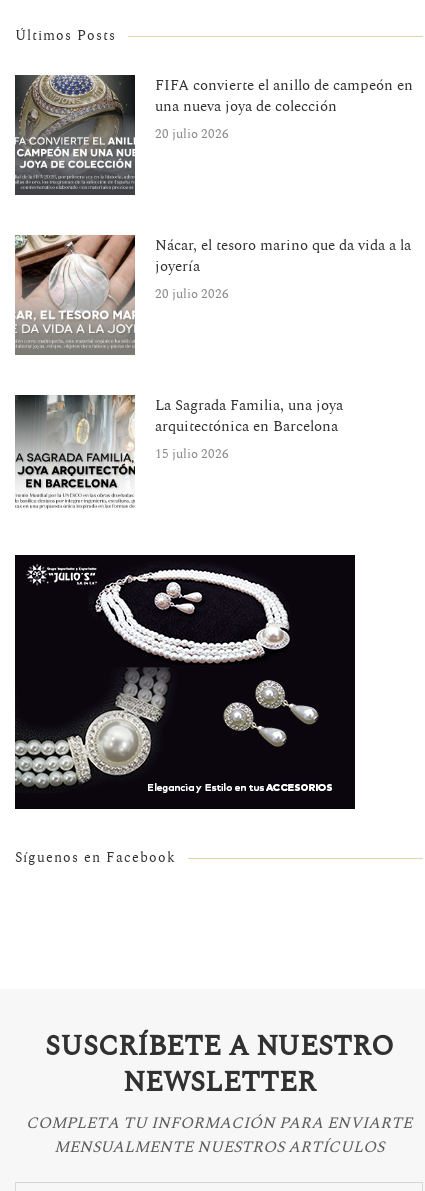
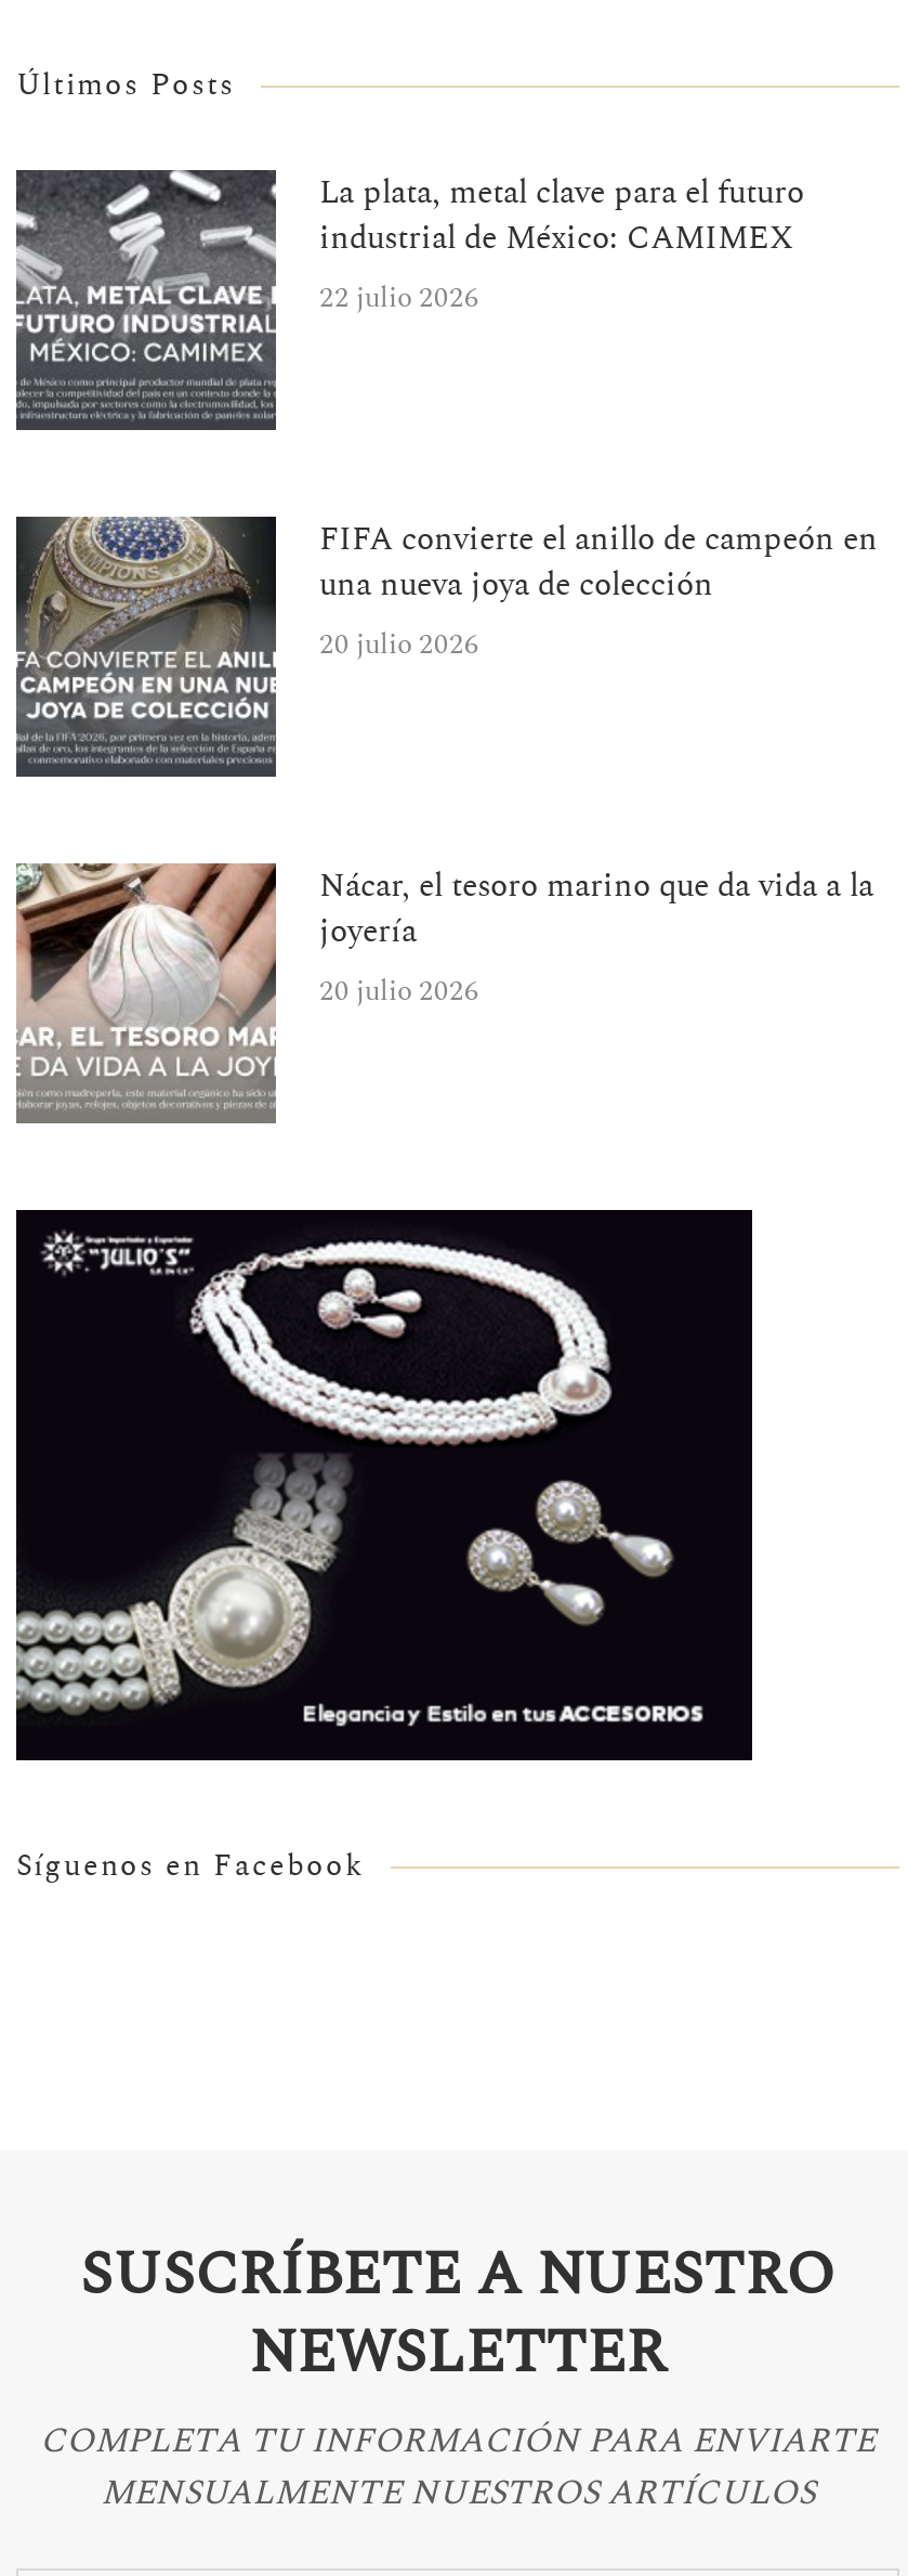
none -> [16,167,804,385] [image] | La plata, metal clave para el futuro | industrial de México: CAMIMEX | 22 julio 2026
moved [14,73,413,304] -> [14,512,878,1012]: [image] | FIFA convierte el anillo de campeón en | una nueva joya de colección | 20 julio 2026 | Nácar, el tesoro marino que da vida a la | joyería | 20 julio 2026
[15,394,343,515] [image] | La Sagrada Familia, una joya | arquitectónica en Barcelona | 15 julio 2026 -> none

